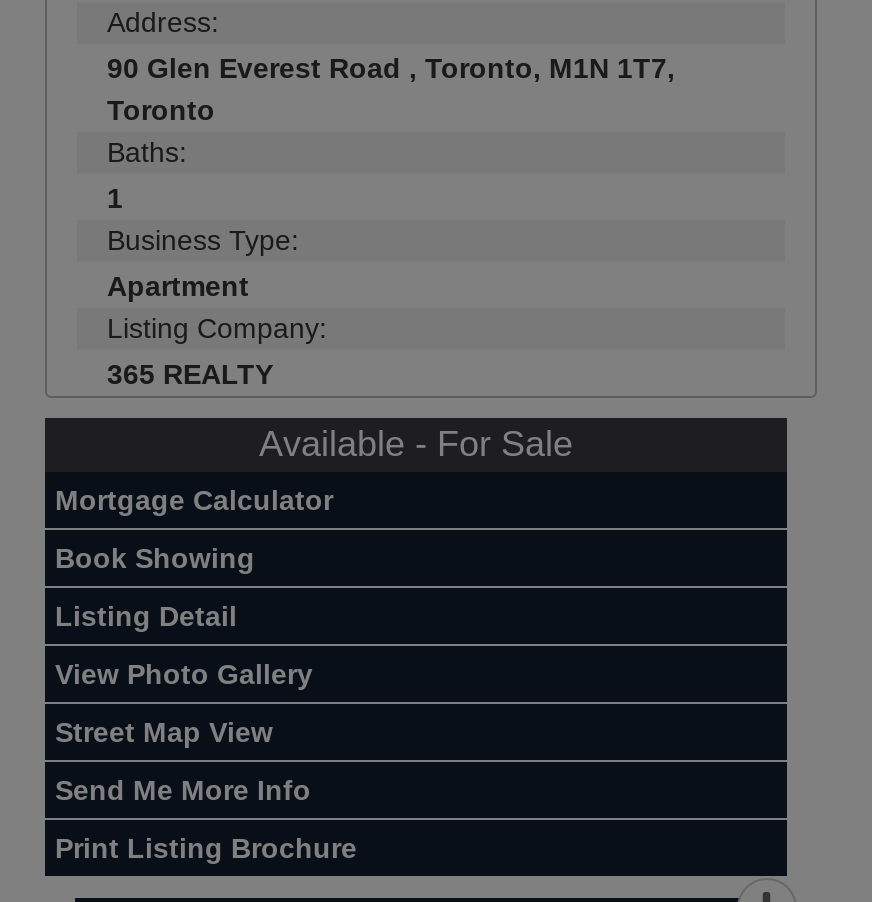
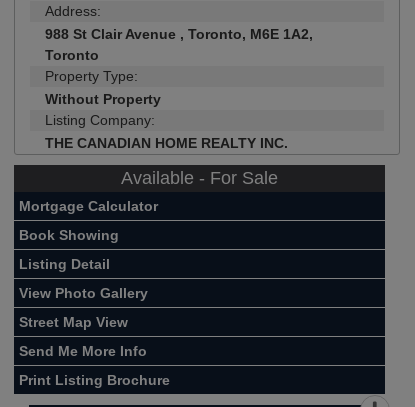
[107,53,675,85] 90 Glen Everest Road , Toronto, M1N 1T7, -> [45,26,313,42] 988 St Clair Avenue , Toronto, M6E 1A2,
[107,137,299,303] Baths: | 1 | Business Type: | Apartment -> [45,68,161,107] Property Type: | Without Property
[107,359,273,391] 365 REALTY -> [45,135,288,151] THE CANADIAN HOME REALTY INC.

